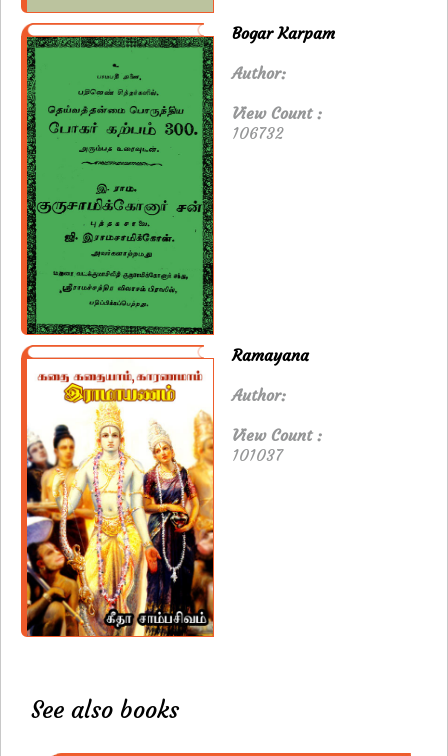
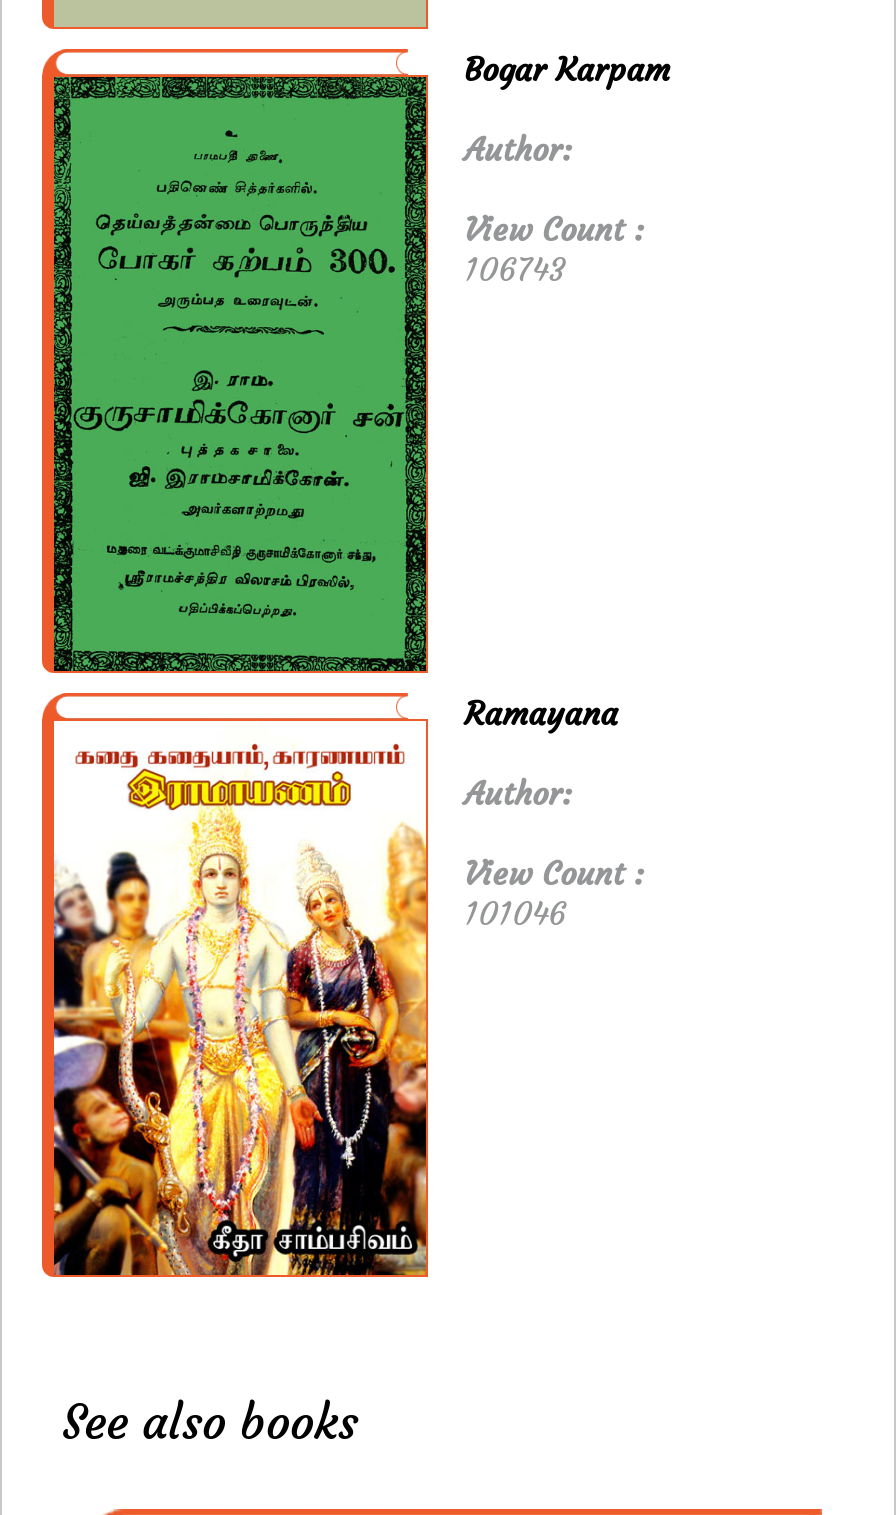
[232,123,283,143] 106732 -> [464,250,566,290] 106743
[232,445,283,465] 101037 -> [464,894,566,934] 101046

